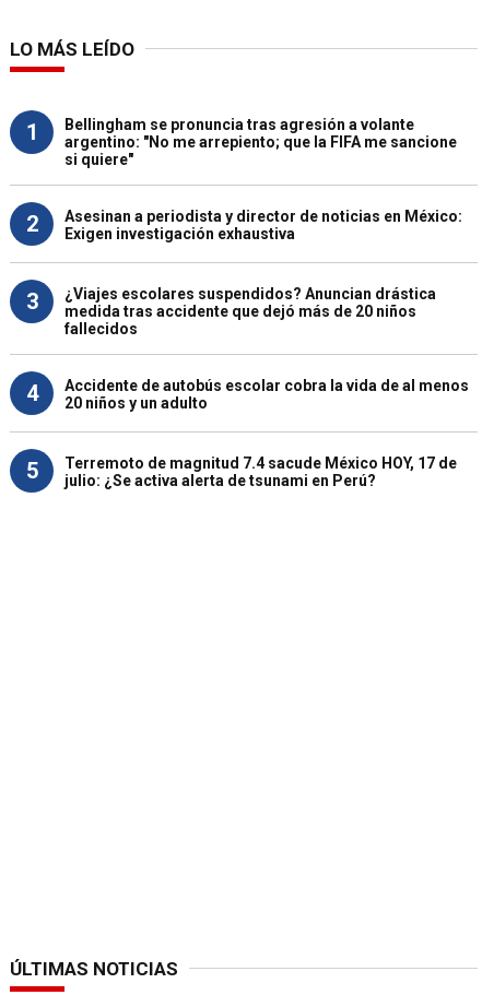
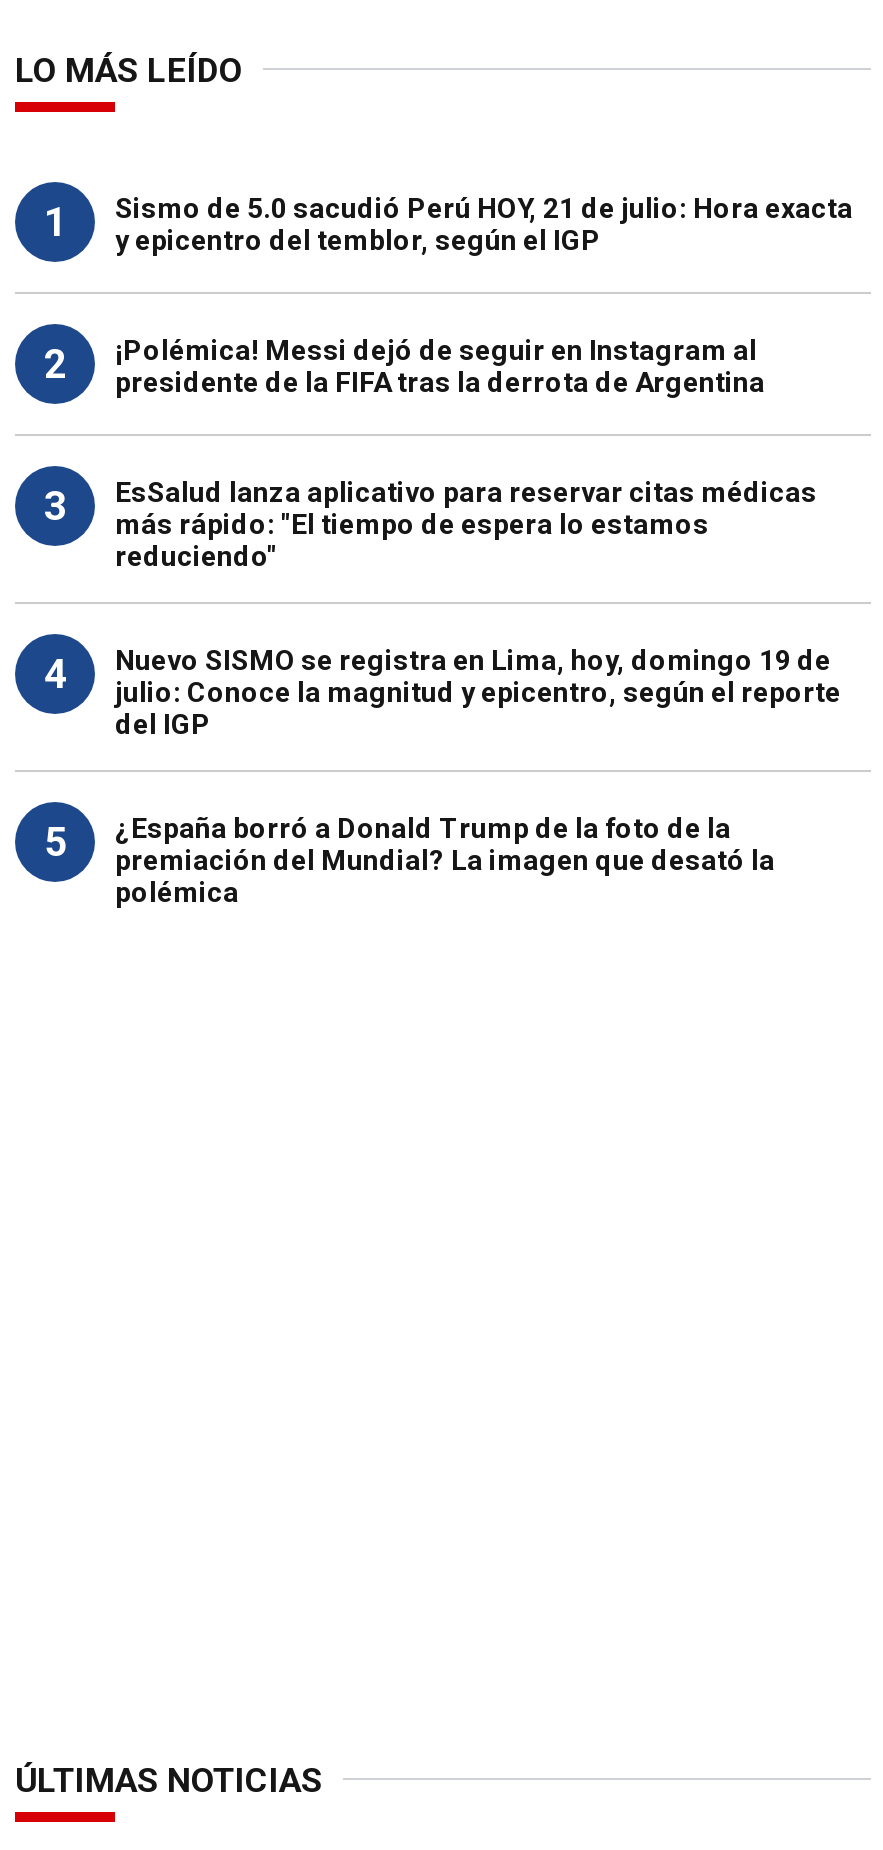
[64,115,457,168] Bellingham se pronuncia tras agresión a volante | argentino: "No me arrepiento; que la FIFA me sancione | si quiere" -> [115,191,853,255] Sismo de 5.0 sacudió Perú HOY, 21 de julio: Hora exacta | y epicentro del temblor, según el IGP
[64,207,462,242] Asesinan a periodista y director de noticias en México: | Exigen investigación exhaustiva -> [115,333,765,397] ¡Polémica! Messi dejó de seguir en Instagram al | presidente de la FIFA tras la derrota de Argentina
[64,285,436,337] ¿Viajes escolares suspendidos? Anuncian drástica | medida tras accidente que dejó más de 20 niños | fallecidos -> [115,475,817,571] EsSalud lanza aplicativo para reservar citas médicas | más rápido: "El tiempo de espera lo estamos | reduciendo"
[64,376,469,411] Accidente de autobús escolar cobra la vida de al menos | 20 niños y un adulto -> [115,643,841,739] Nuevo SISMO se registra en Lima, hoy, domingo 19 de | julio: Conoce la magnitud y epicentro, según el reporte | del IGP
[64,454,457,489] Terremoto de magnitud 7.4 sacude México HOY, 17 de | julio: ¿Se activa alerta de tsunami en Perú? -> [115,811,775,907] ¿España borró a Donald Trump de la foto de la | premiación del Mundial? La imagen que desató la | polémica

